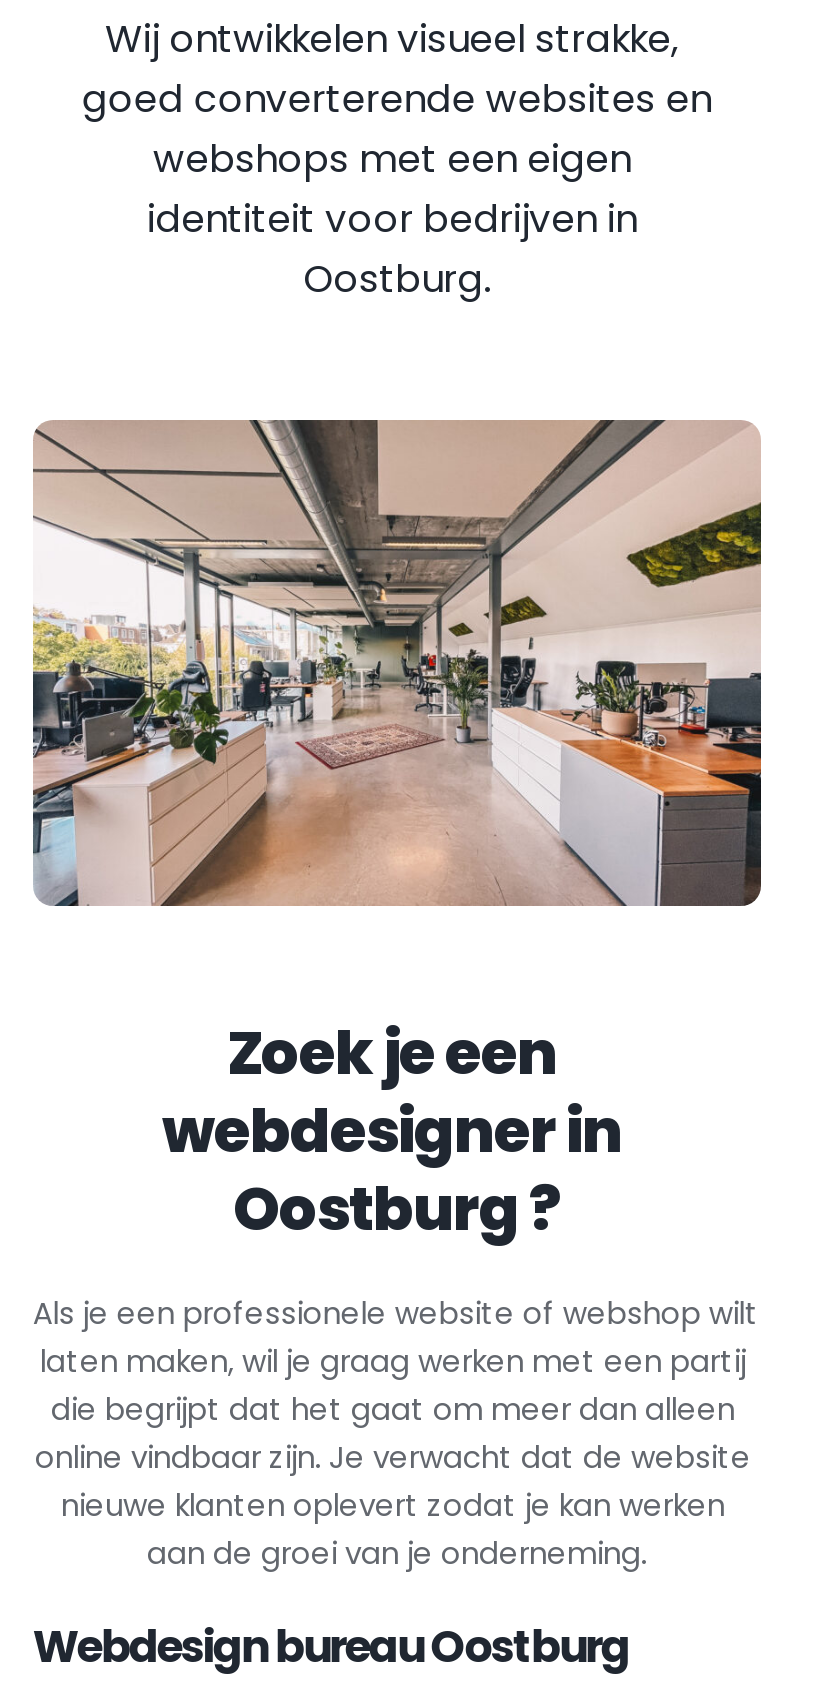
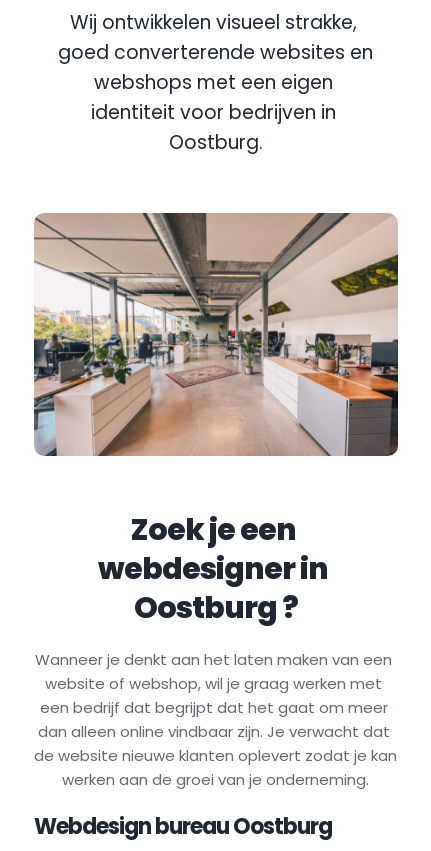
[33,1292,759,1574] Als je een professionele website of webshop wilt | laten maken, wil je graag werken met een partij | die begrijpt dat het gaat om meer dan alleen | online vindbaar zijn. Je verwacht dat de website | nieuwe klanten oplevert zodat je kan werken | aan de groei van je onderneming. -> [34,649,397,790] Wanneer je denkt aan het laten maken van een | website of webshop, wil je graag werken met | een bedrijf dat begrijpt dat het gaat om meer | dan alleen online vindbaar zijn. Je verwacht dat | de website nieuwe klanten oplevert zodat je kan | werken aan de groei van je onderneming.

